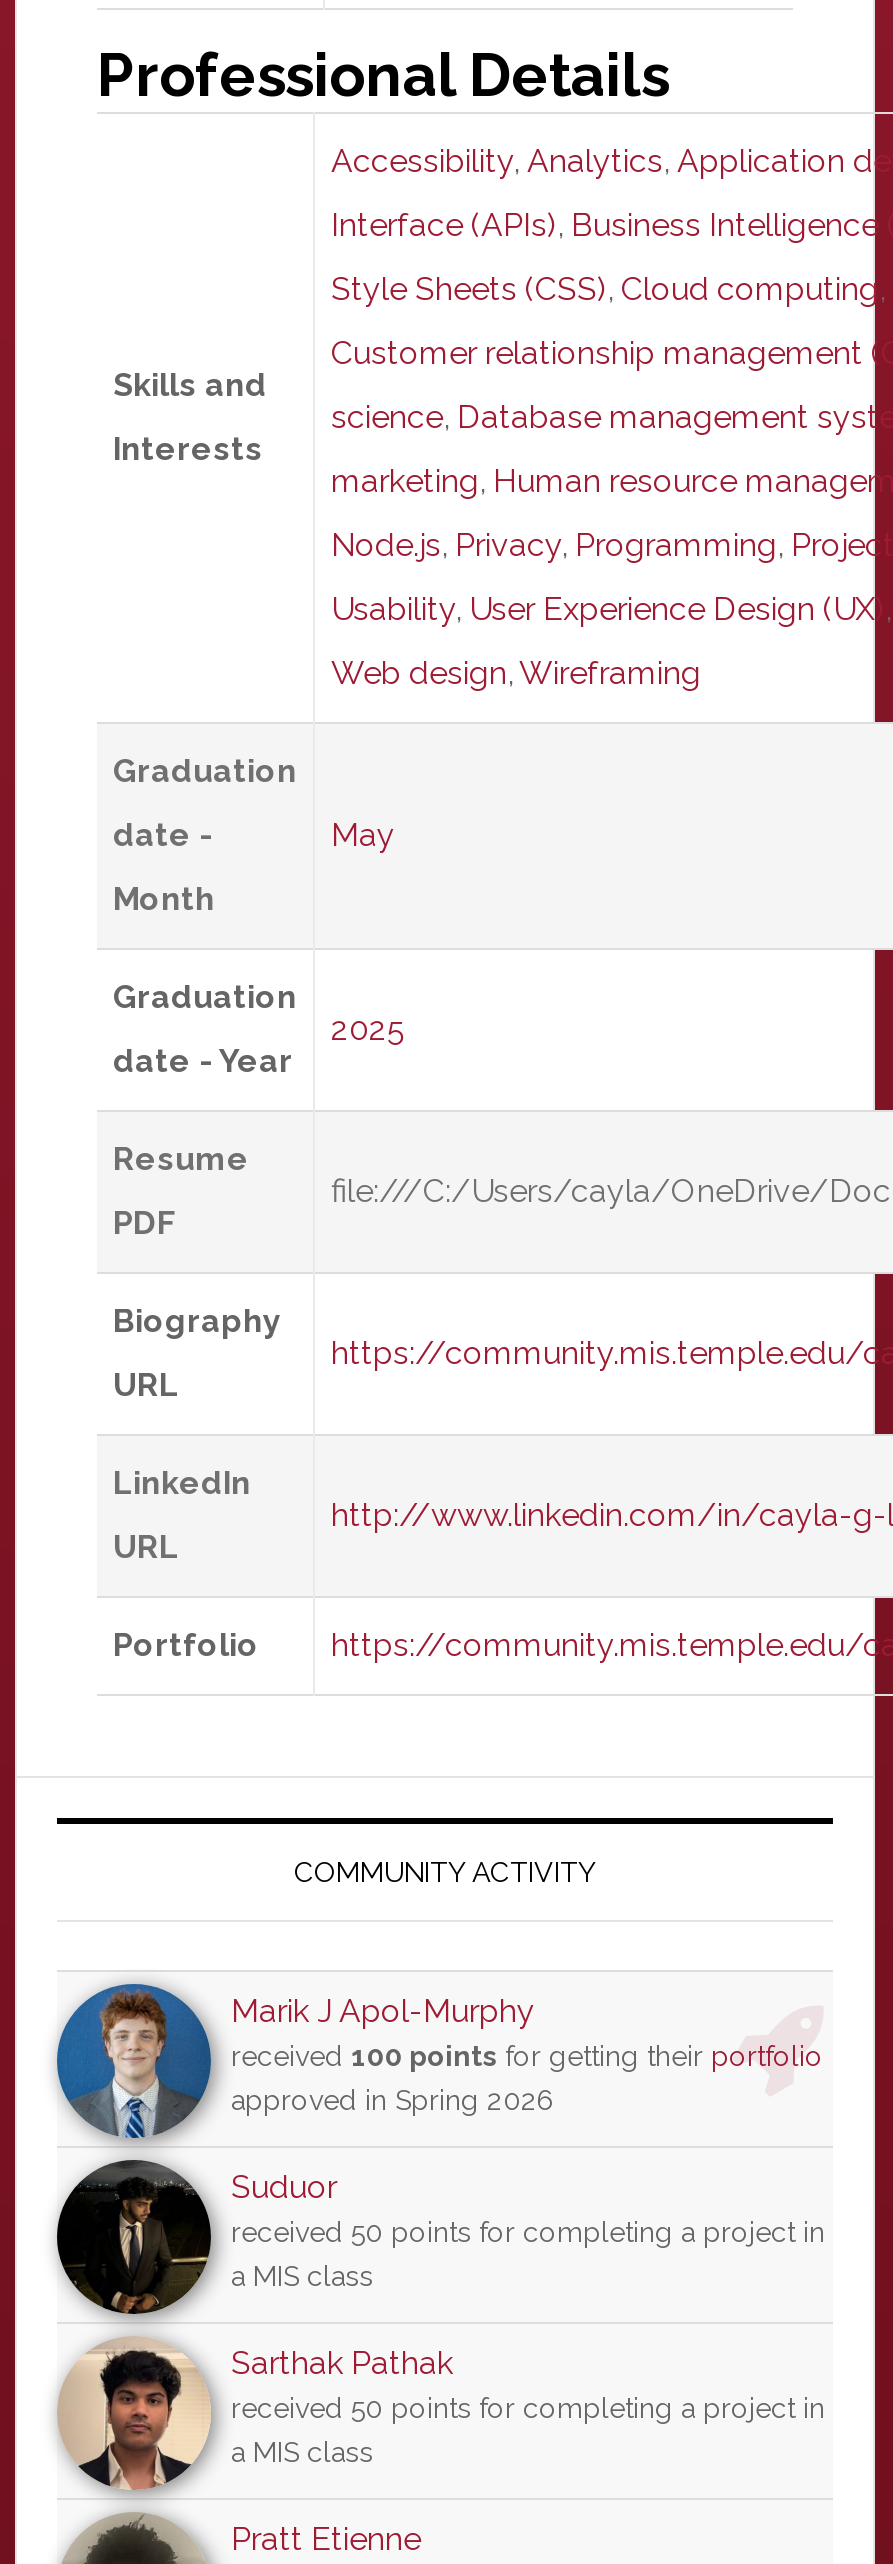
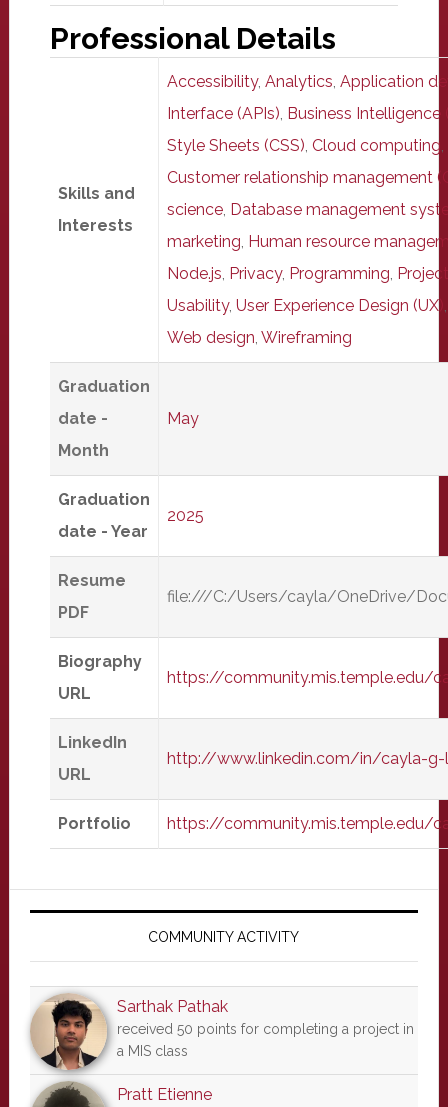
[55,1982,825,2292] [image] | Marik J Apol-Murphy | received 100 points for getting their portfolio | approved in Spring 2026 | Suduor | received 50 points for completing a project in | a MIS class -> none
[55,2160,203,2324] [image] -> none

